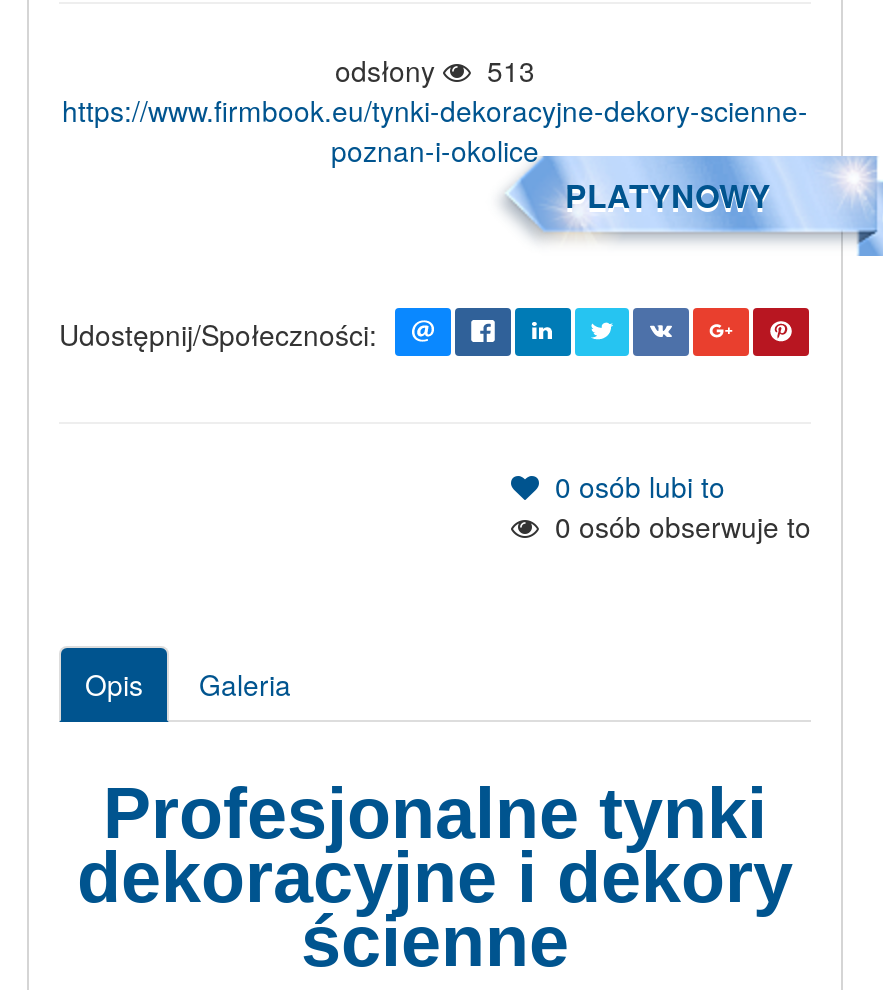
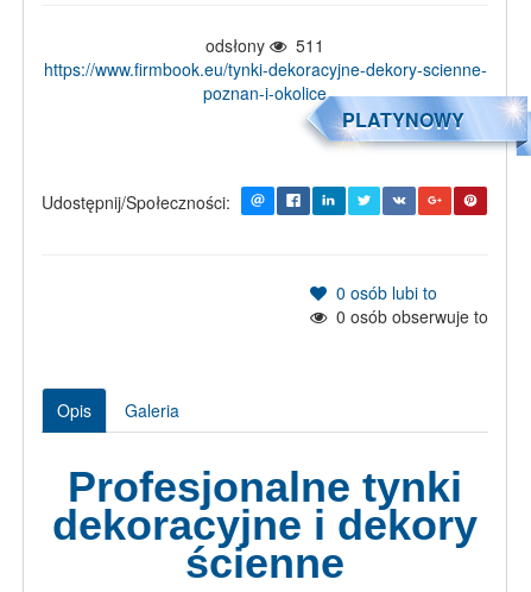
[335,50,535,90] odsłony 513 -> [206,34,324,57] odsłony 511

